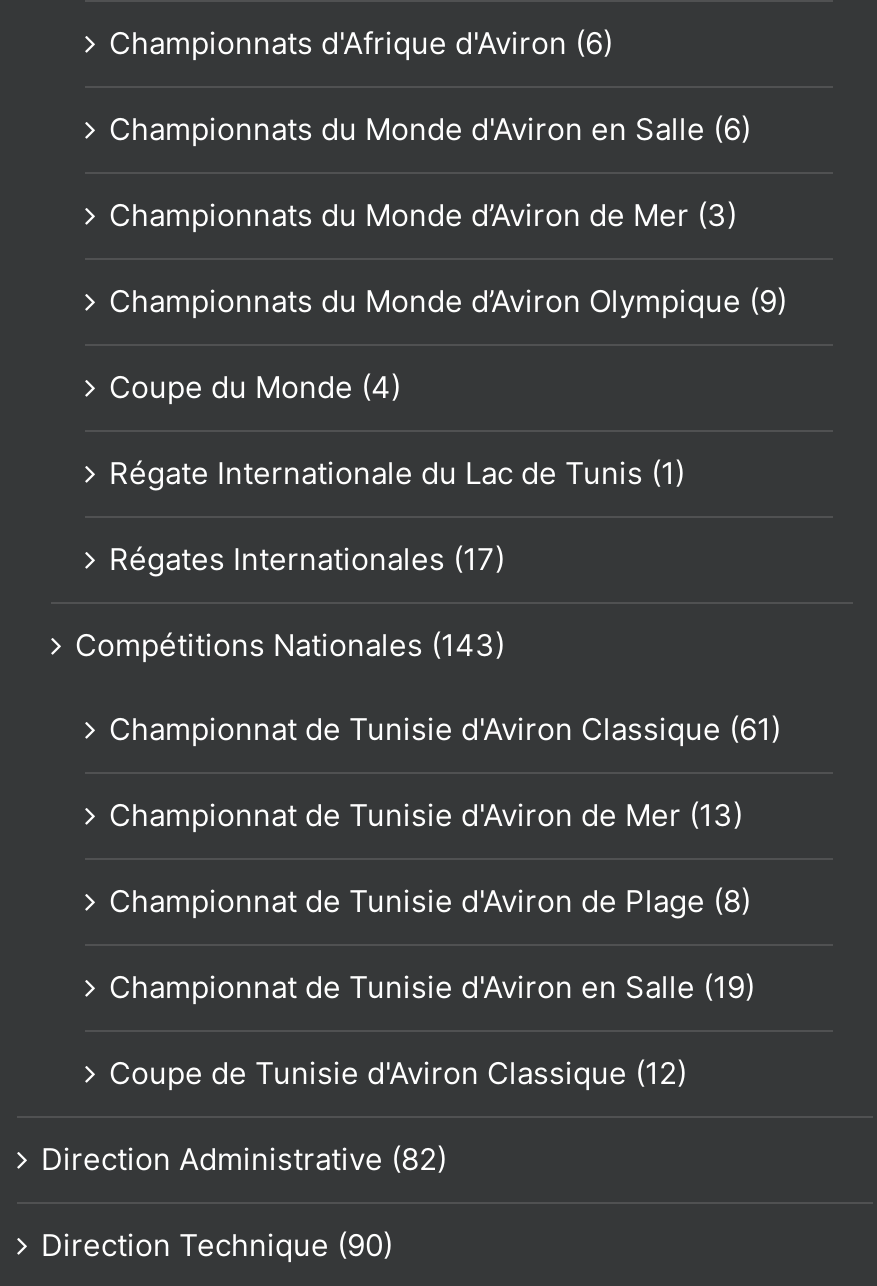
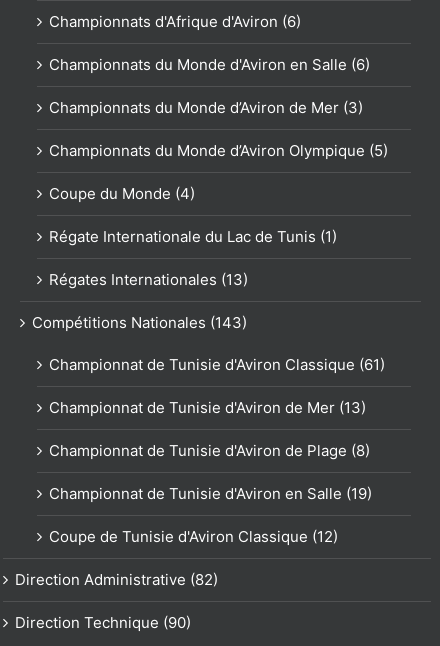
[109,282,787,320] Championnats du Monde d’Aviron Olympique (9) -> [49,141,388,160] Championnats du Monde d’Aviron Olympique (5)
[109,540,505,578] Régates Internationales (17) -> [49,270,248,289] Régates Internationales (13)

